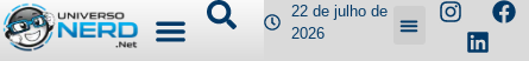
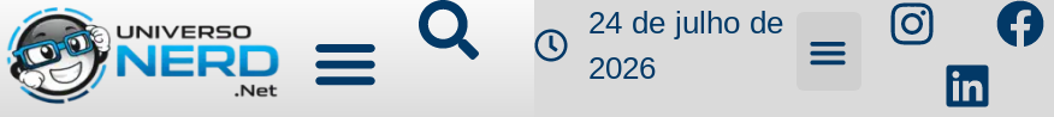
[291,2,387,20] 22 de julho de -> [588,5,783,41] 24 de julho de

